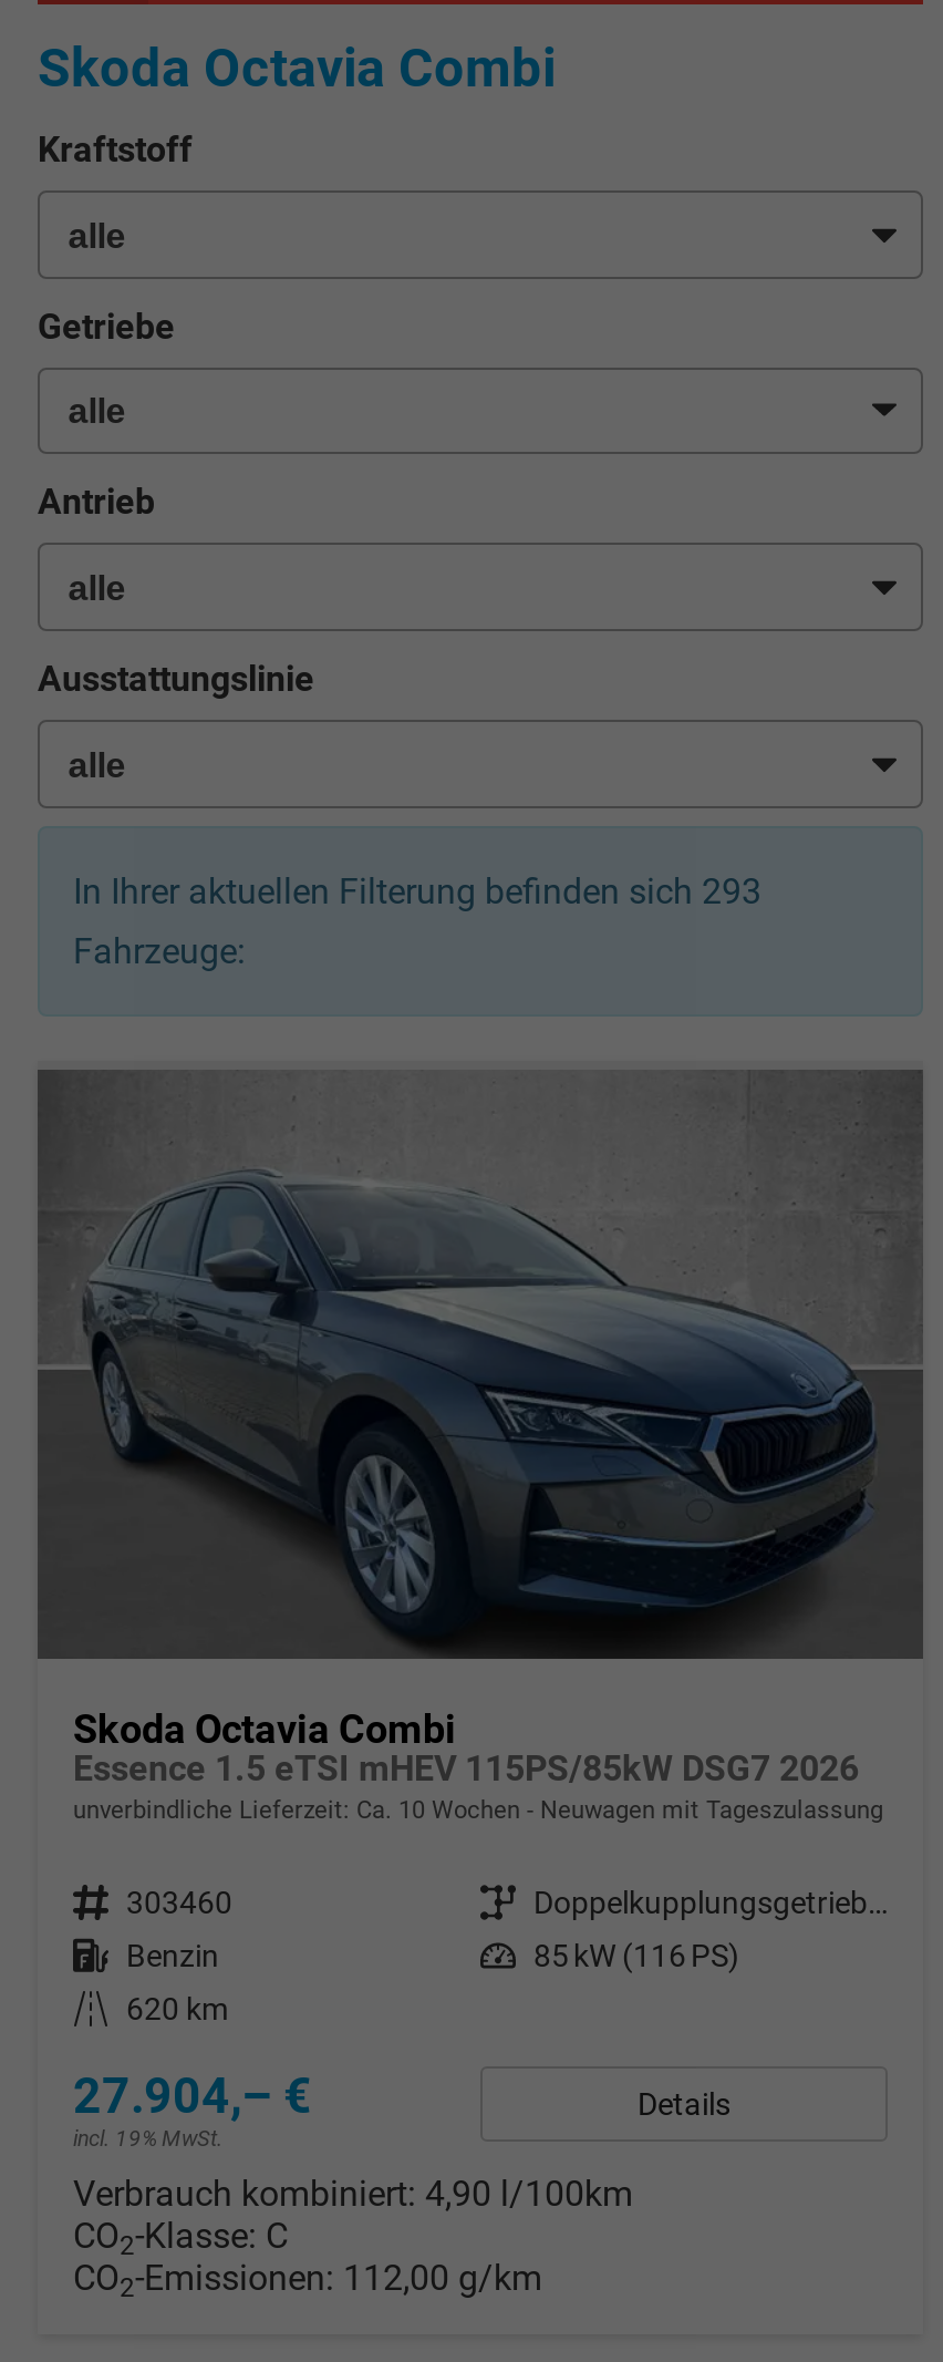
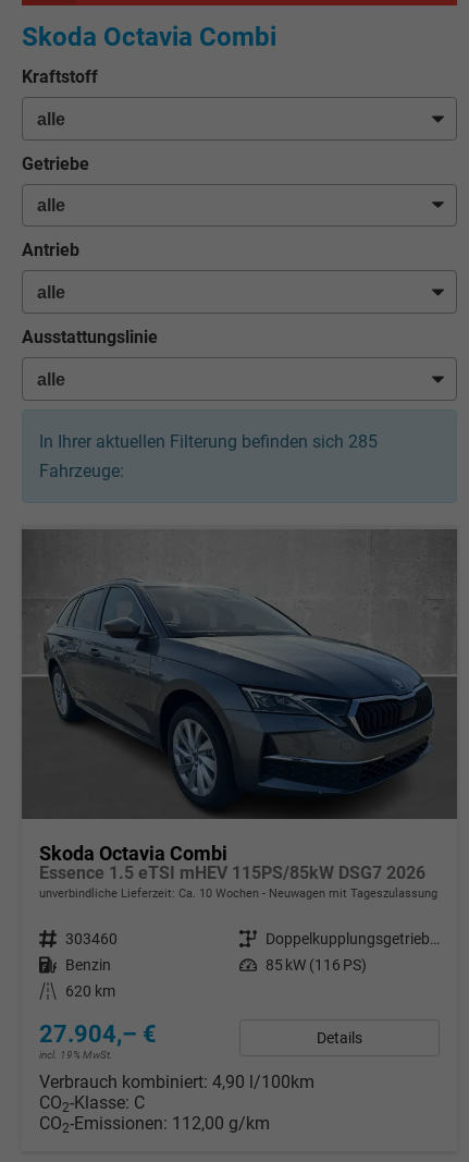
[73,869,761,911] In Ihrer aktuellen Filterung befinden sich 293 -> [39,431,378,451] In Ihrer aktuellen Filterung befinden sich 285

